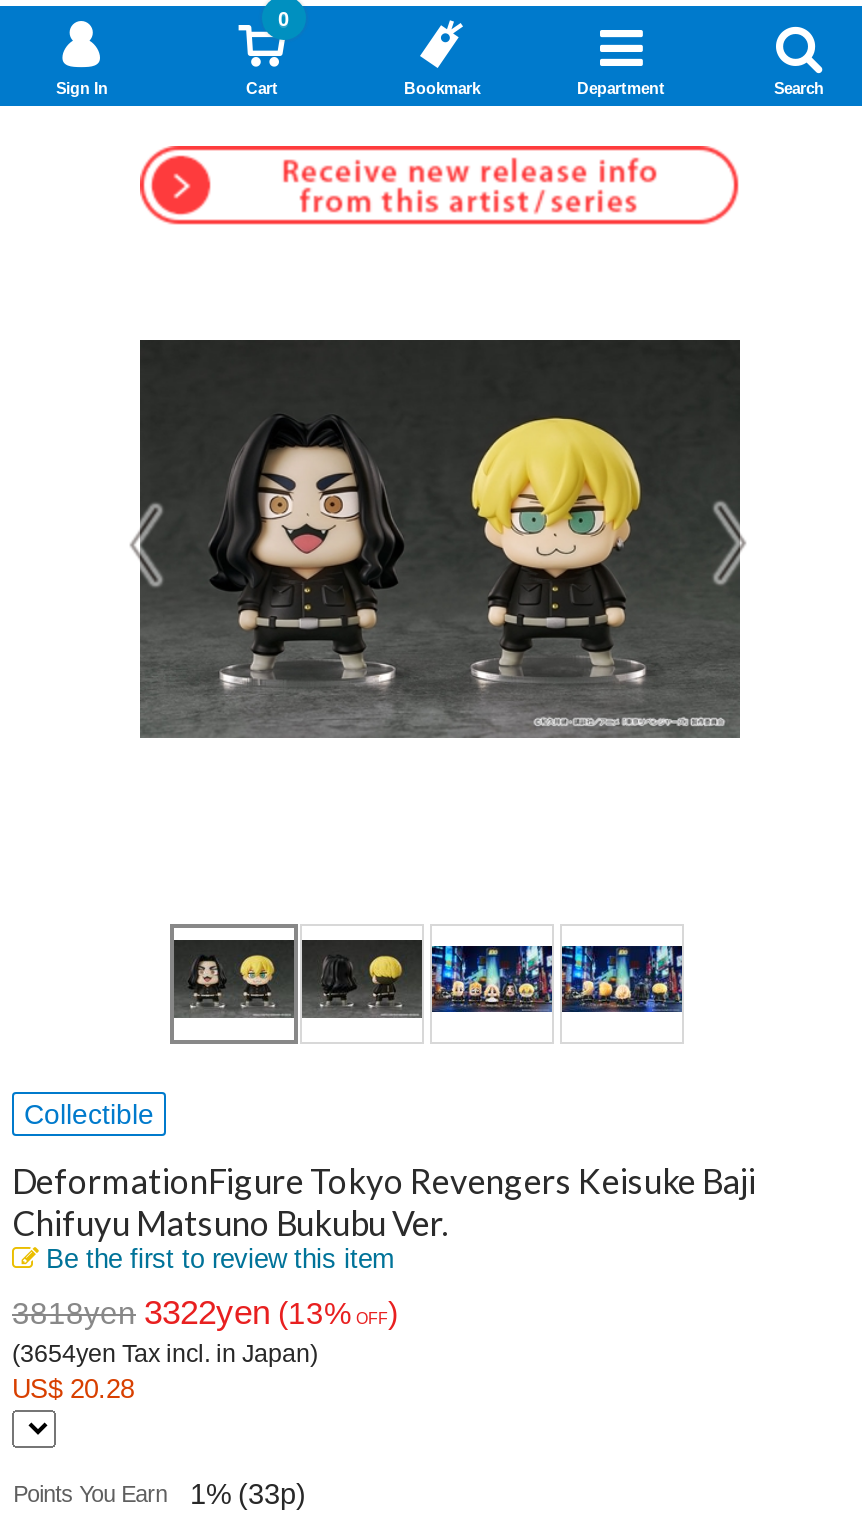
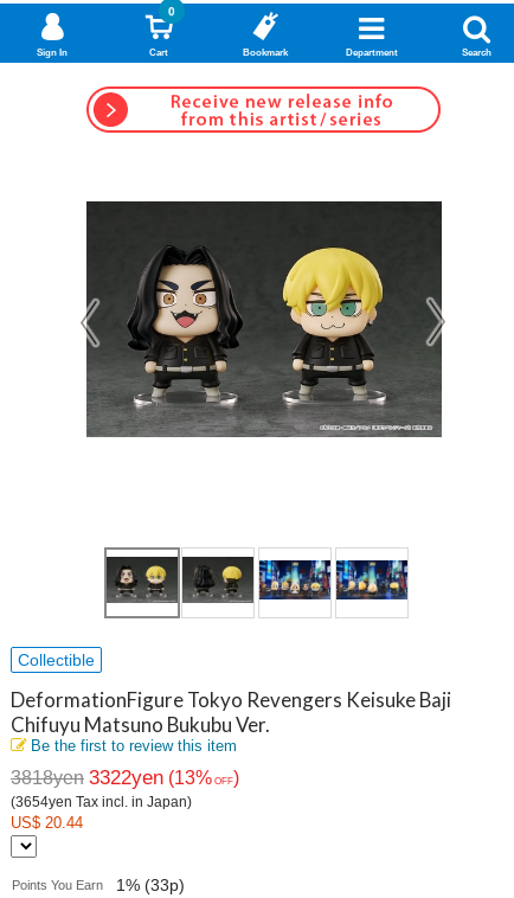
[12,1373,134,1403] US$ 20.28 -> [11,813,83,831] US$ 20.44

